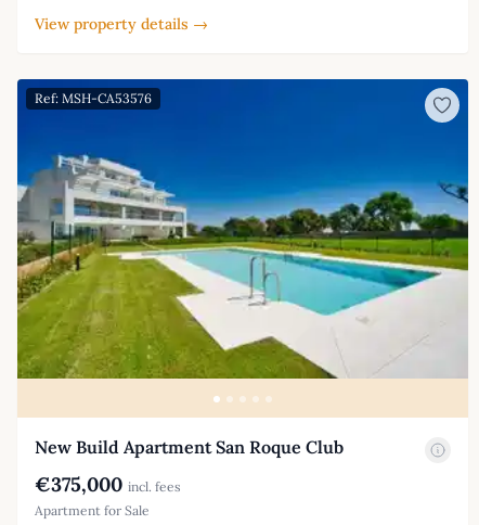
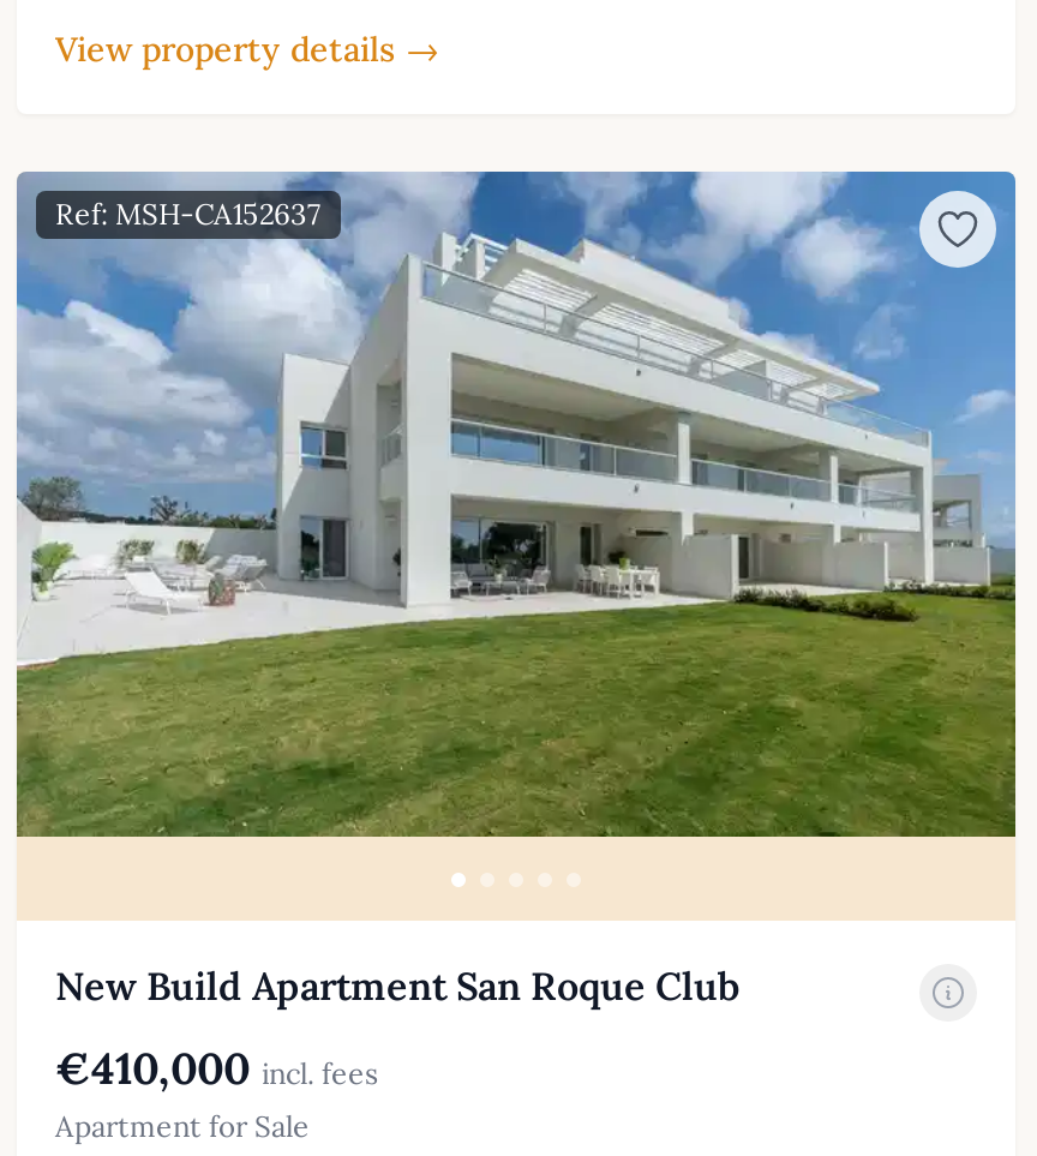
[16,78,469,380] [image] | Ref: MSH-CA53576 -> [14,169,1018,839] [image] | Ref: MSH-CA152637
[35,471,181,496] €375,000 incl. fees -> [55,1040,379,1095] €410,000 incl. fees

